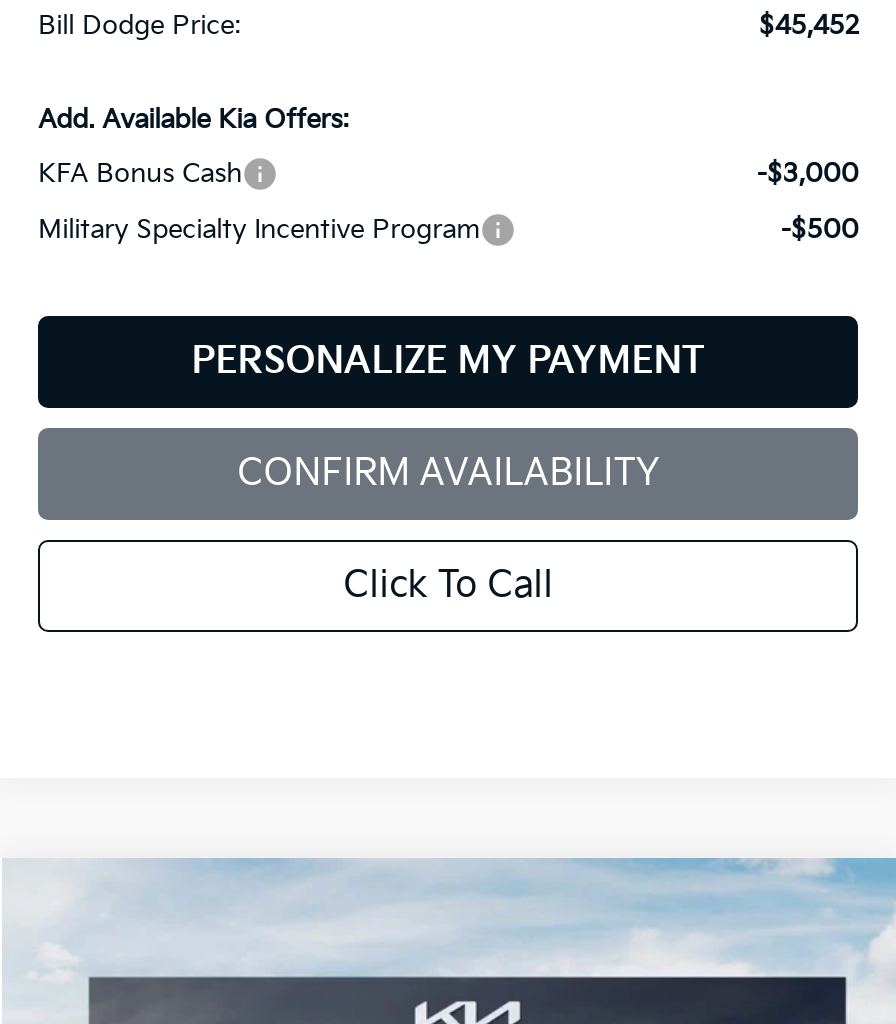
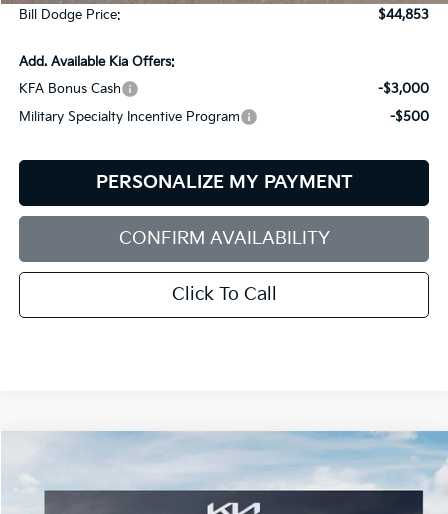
[759,10,859,42] $45,452 -> [378,7,429,23] $44,853

